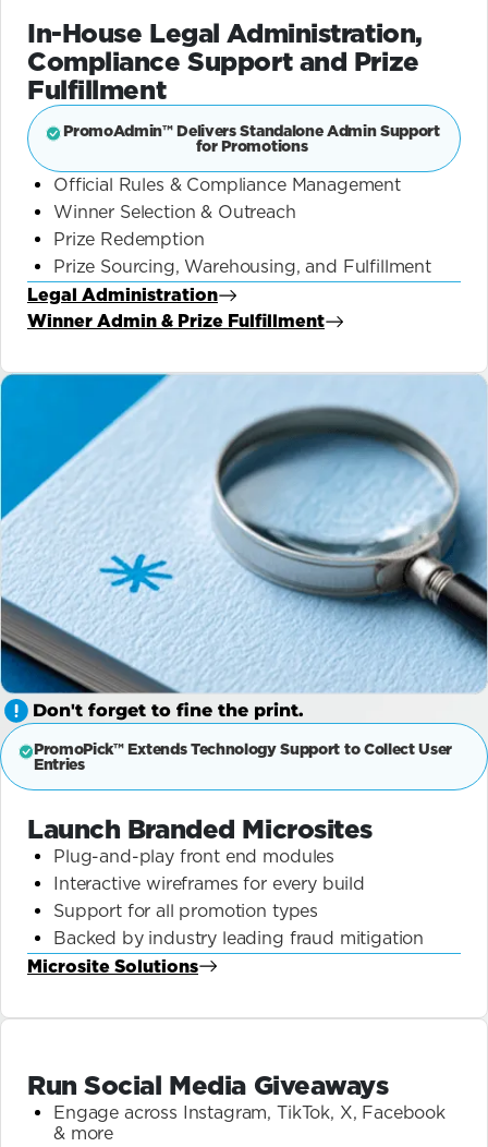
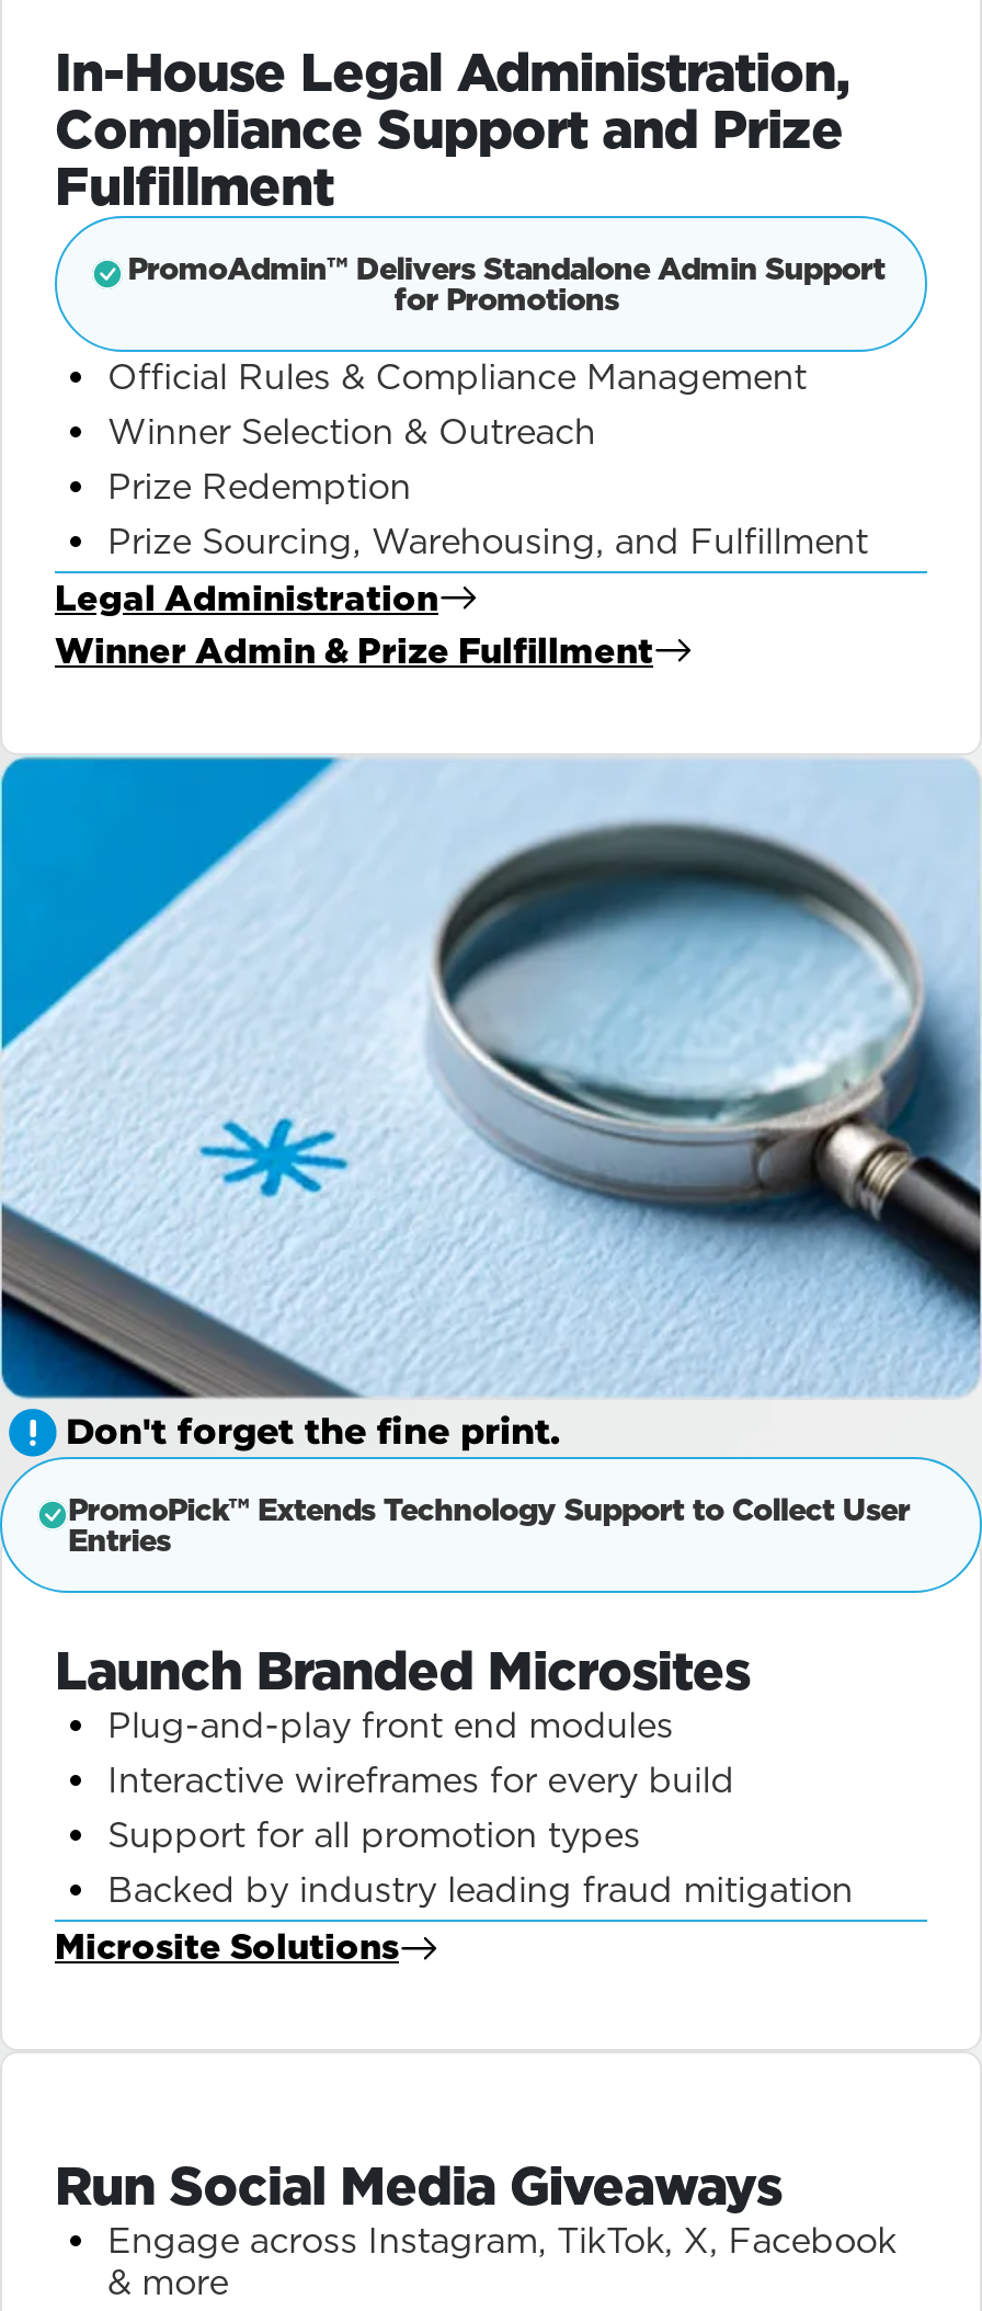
[33,700,304,720] Don't forget to fine the print. -> [66,1411,561,1453] Don't forget the fine print.

